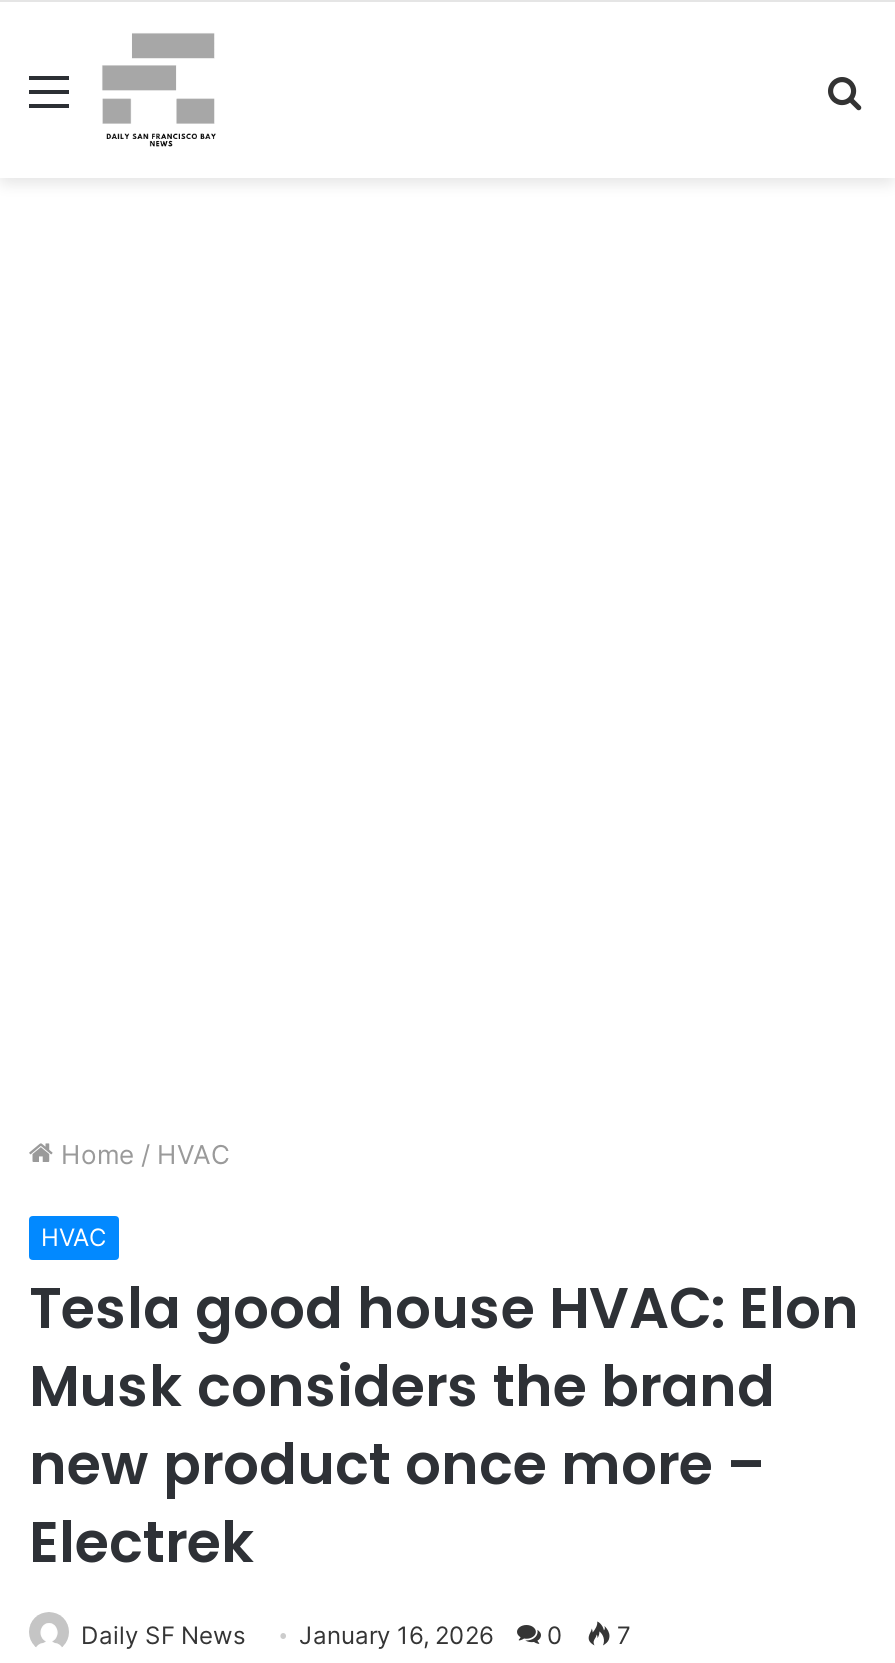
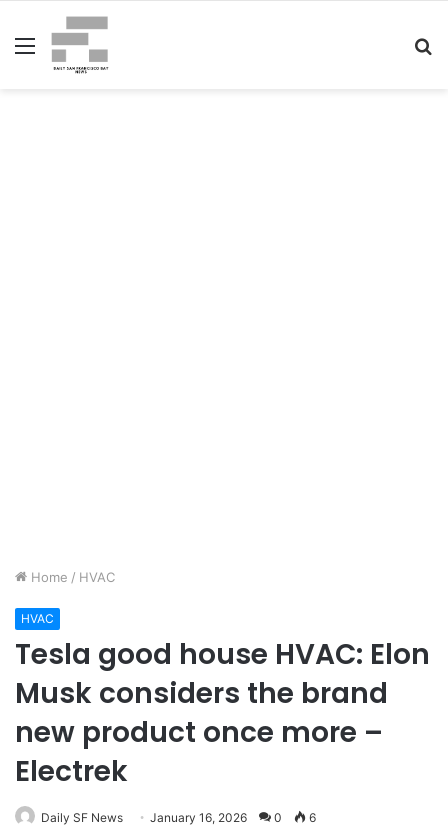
[81,1620,631,1650] Daily SF News January 16, 2026 0 7 -> [41,810,316,825] Daily SF News January 16, 2026 0 6

